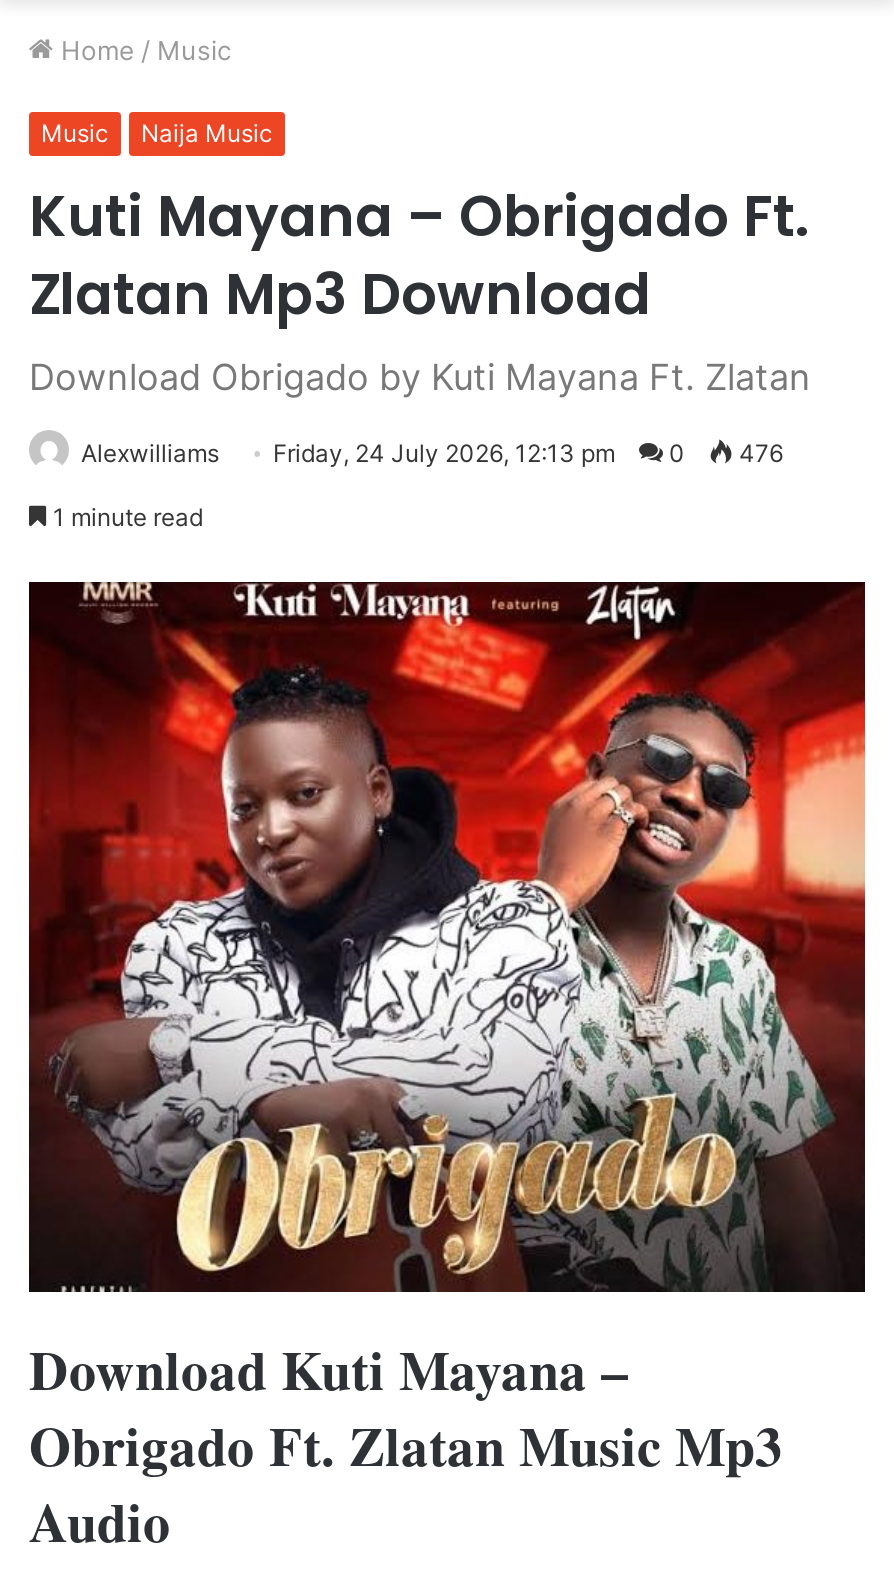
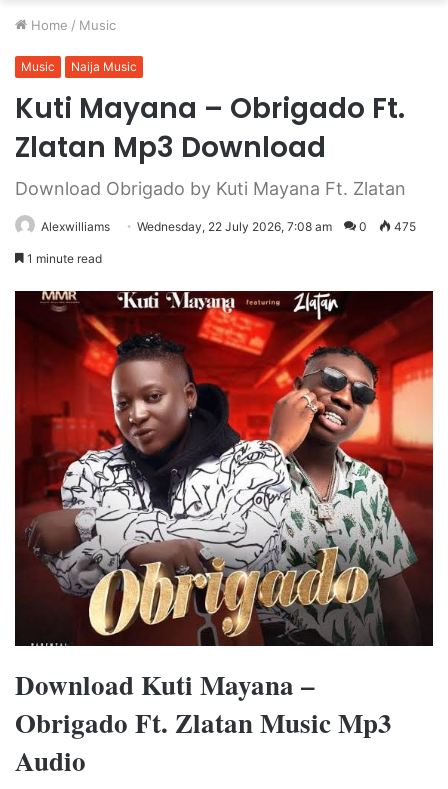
[273,438,615,468] Friday, 24 July 2026, 12:13 pm -> [137,219,332,234] Wednesday, 22 July 2026, 7:08 am
[733,438,783,468] 476 -> [391,219,416,234] 475

